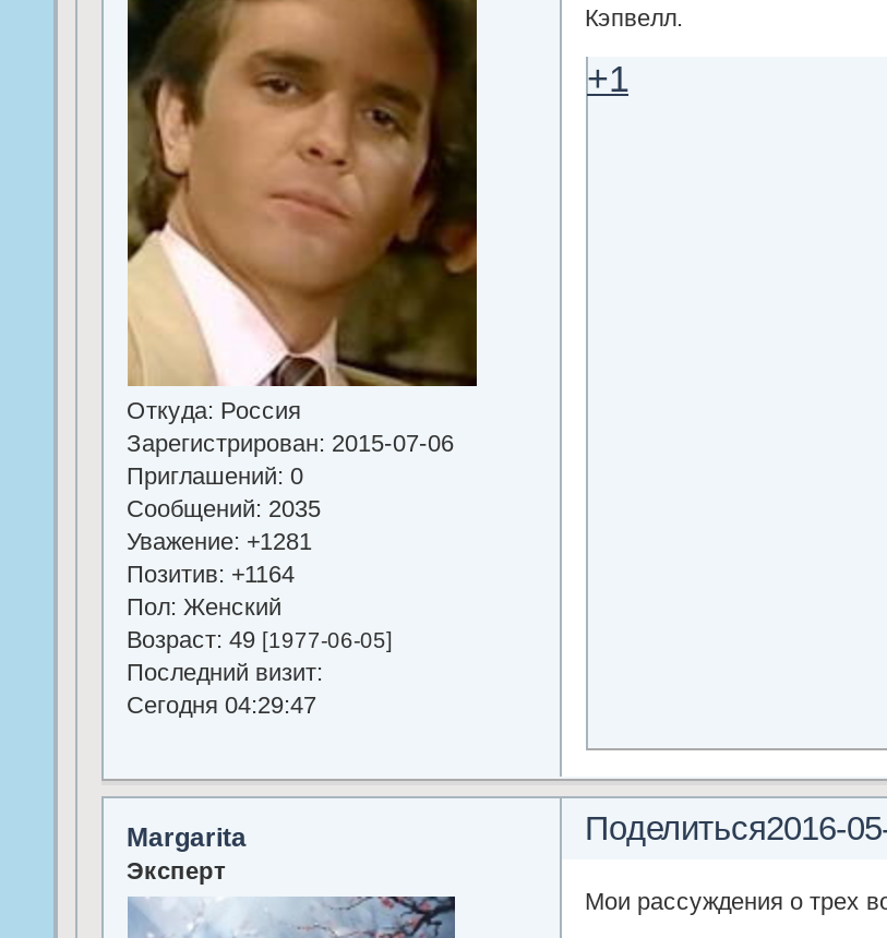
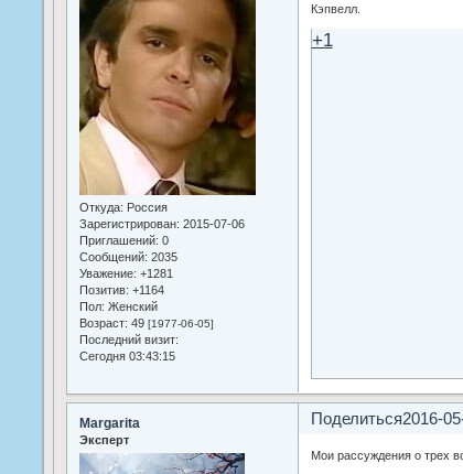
[127,692,316,718] Сегодня 04:29:47 -> [79,350,175,363] Сегодня 03:43:15

